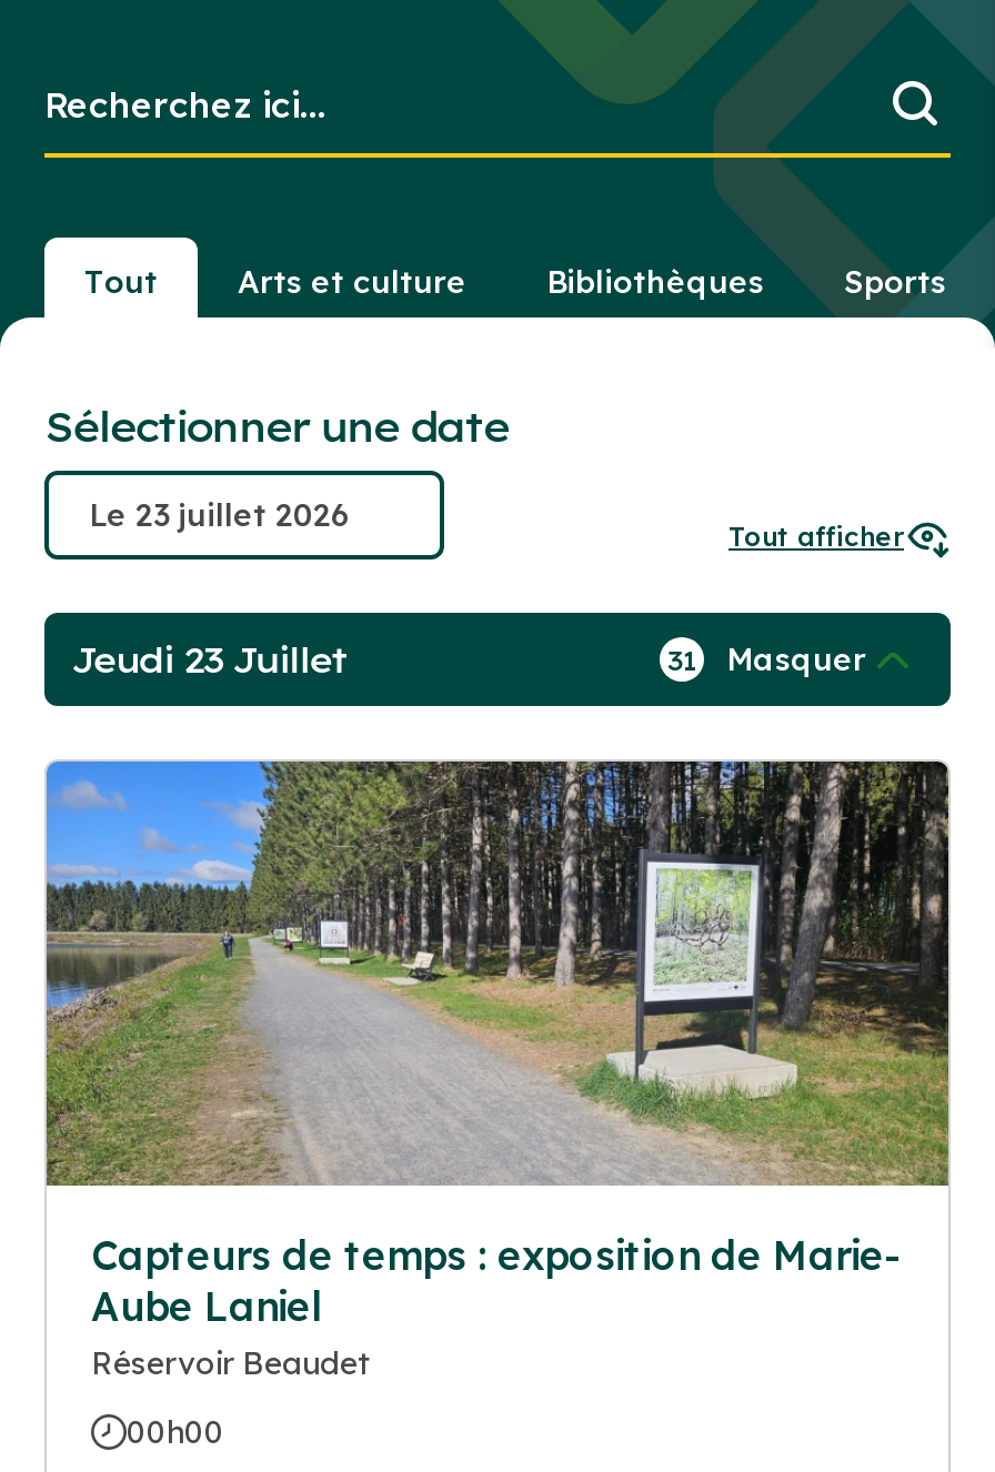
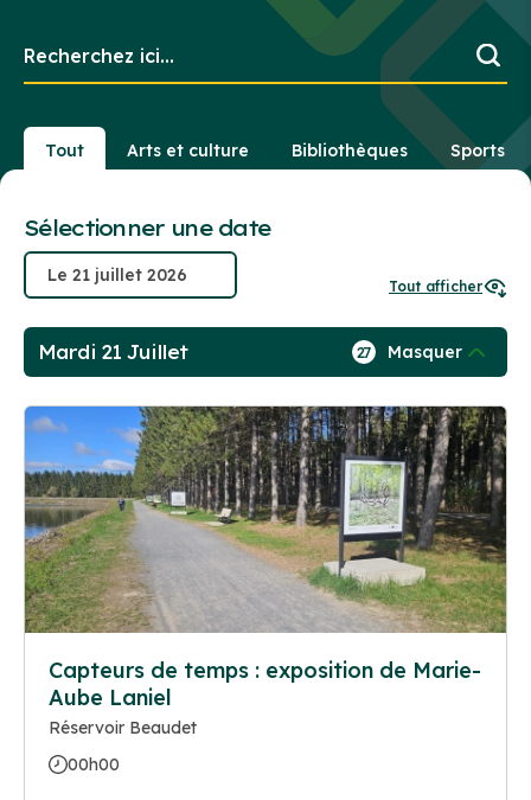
[71,638,348,682] Jeudi 23 Juillet -> [38,340,188,364] Mardi 21 Juillet
[667,640,866,680] 31 Masquer -> [357,342,462,363] 27 Masquer

